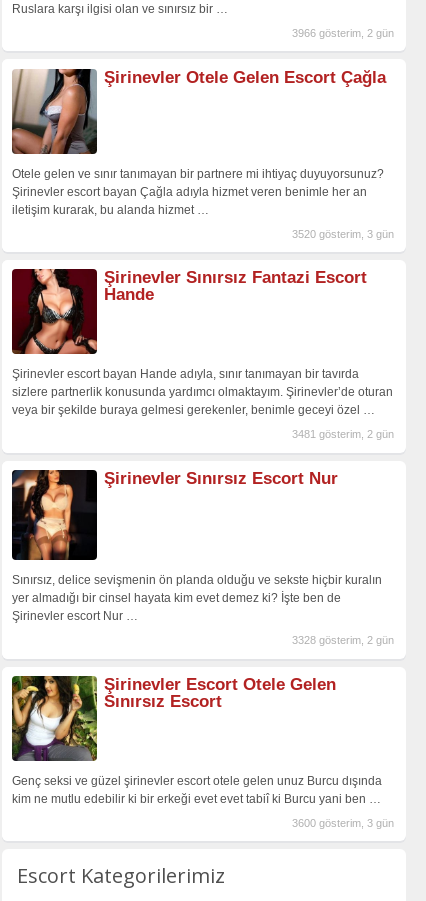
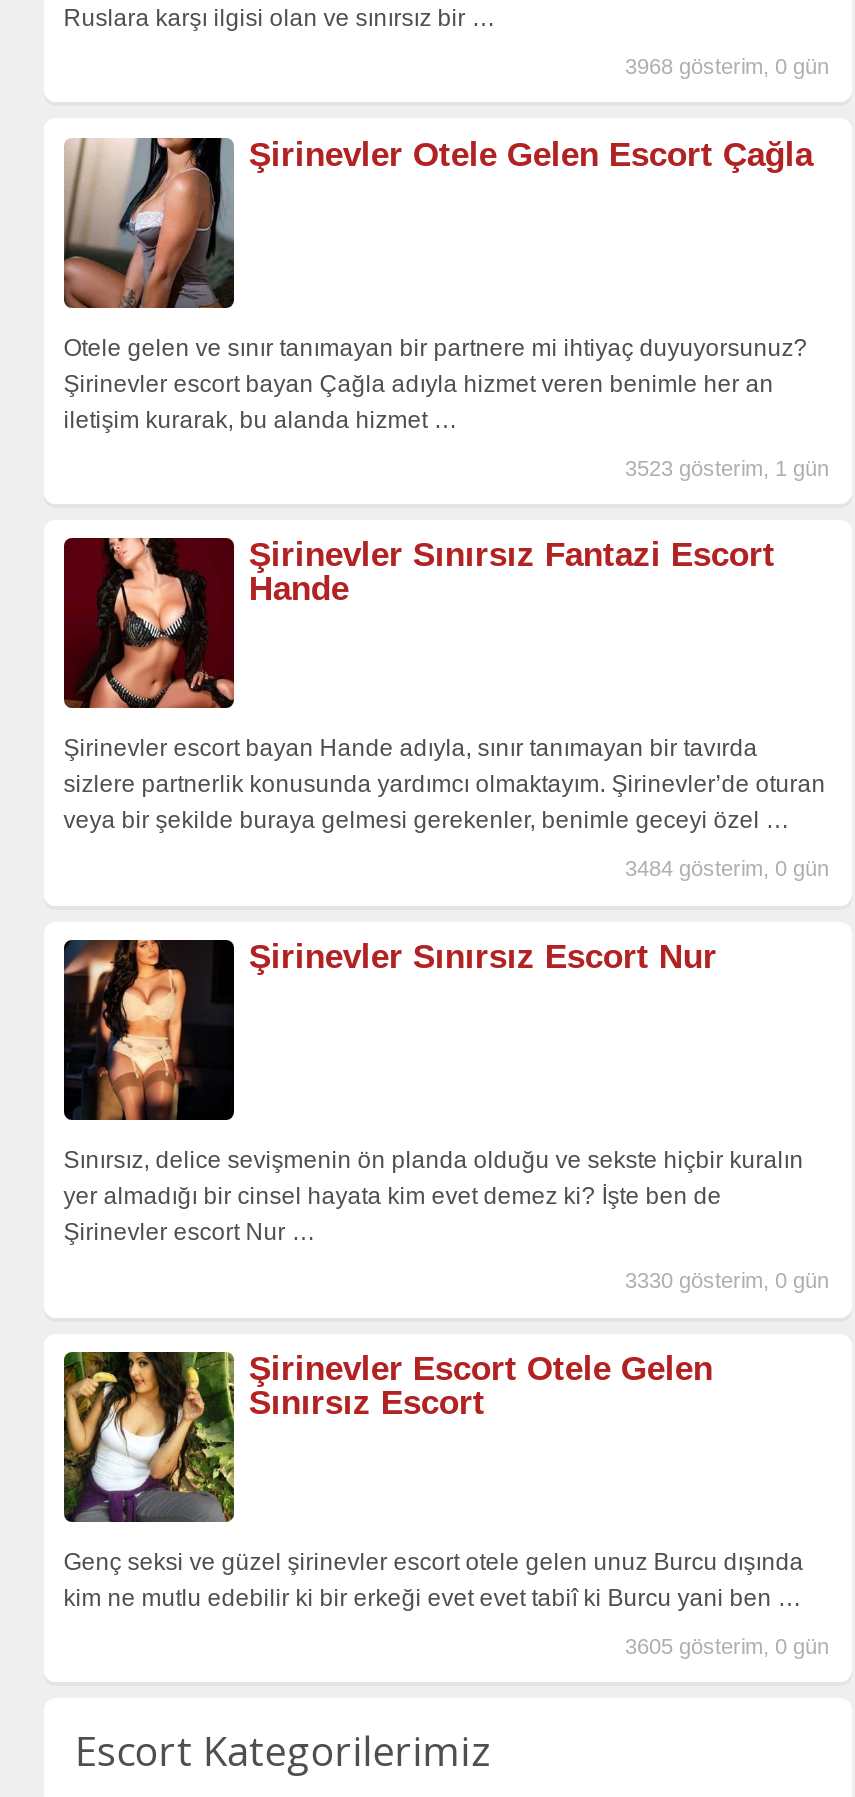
[292,27,394,39] 3966 gösterim, 2 gün -> [625,54,829,78] 3968 gösterim, 0 gün
[292,228,394,240] 3520 gösterim, 3 gün -> [625,455,829,479] 3523 gösterim, 1 gün
[292,428,394,440] 3481 gösterim, 2 gün -> [625,857,829,881] 3484 gösterim, 0 gün
[292,634,394,646] 3328 gösterim, 2 gün -> [625,1268,829,1292] 3330 gösterim, 0 gün
[292,817,394,829] 3600 gösterim, 3 gün -> [625,1634,829,1658] 3605 gösterim, 0 gün

